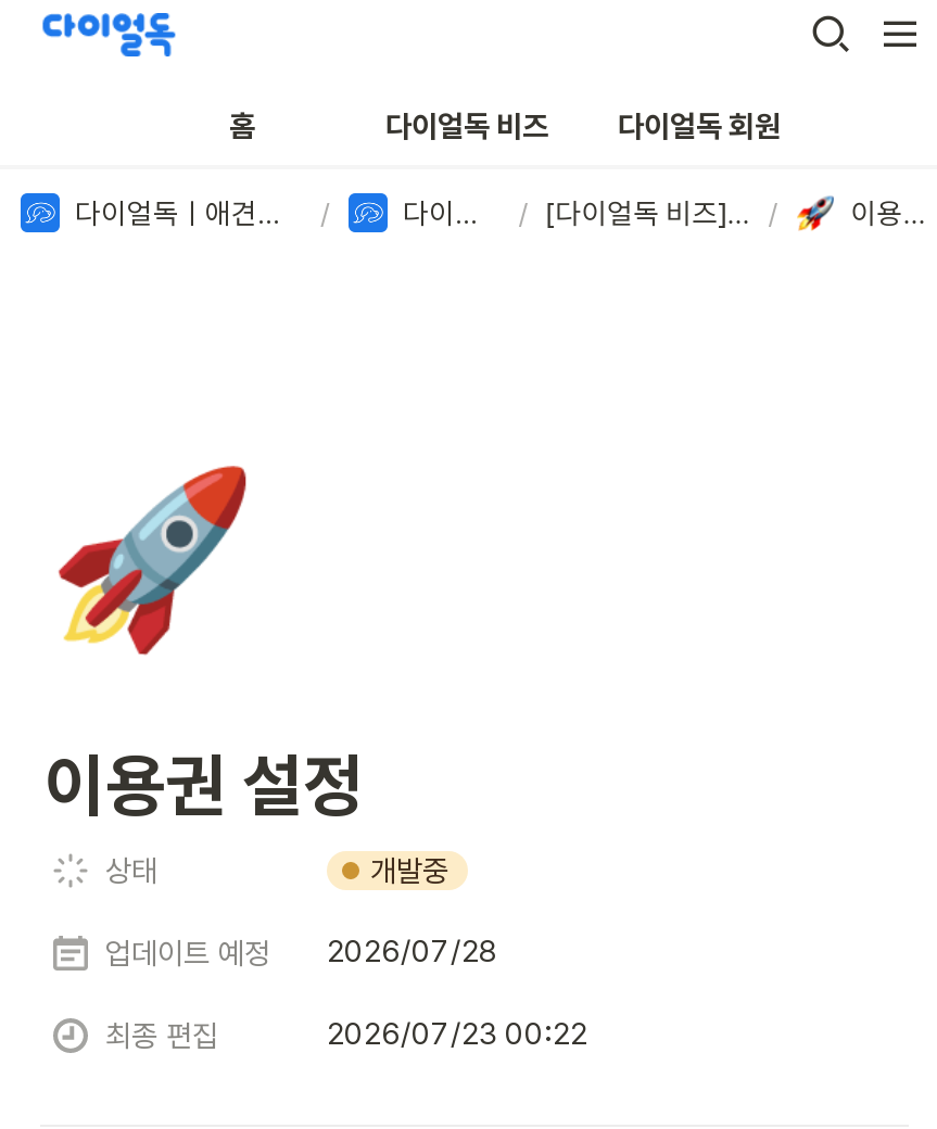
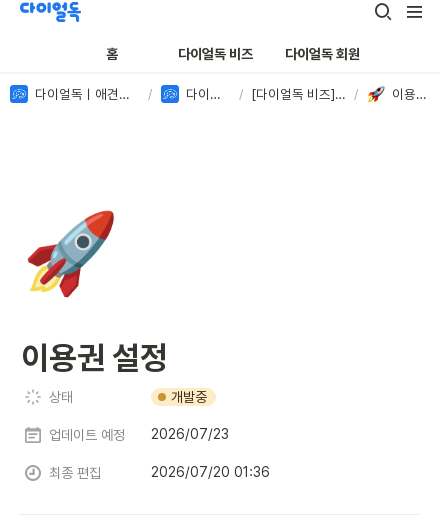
[105,934,498,971] 업데이트 예정 2026/07/28 -> [49,426,229,443] 업데이트 예정 2026/07/23
[327,1016,587,1051] 2026/07/23 00:22 -> [151,464,270,480] 2026/07/20 01:36

